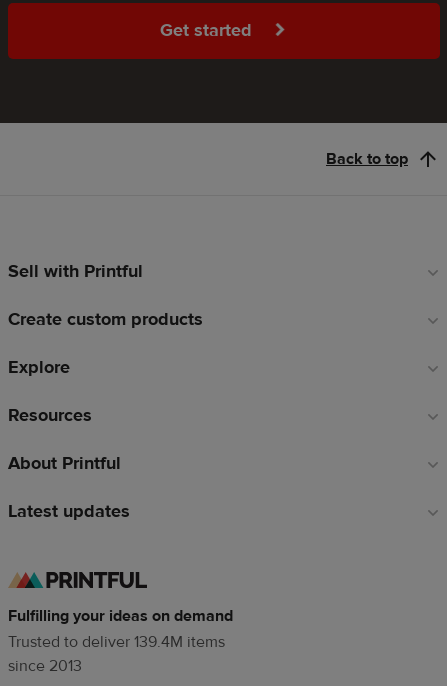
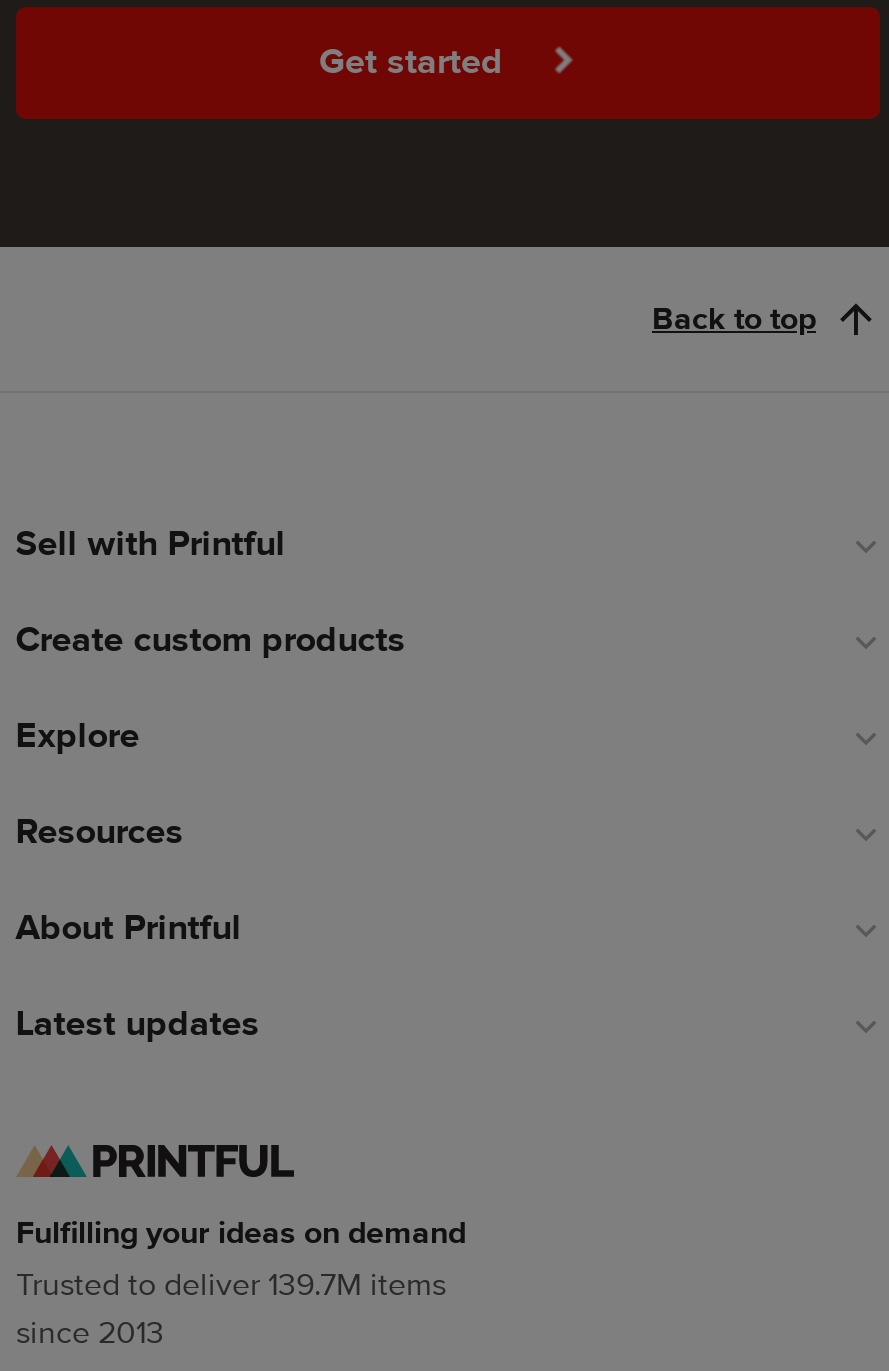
[8,632,225,652] Trusted to deliver 139.4M items -> [16,1265,446,1305] Trusted to deliver 139.7M items

